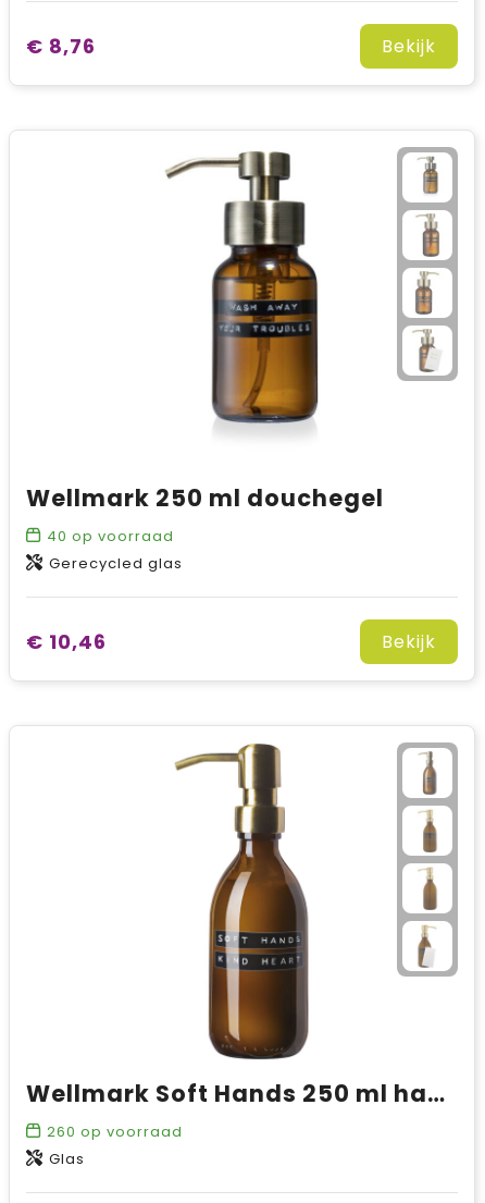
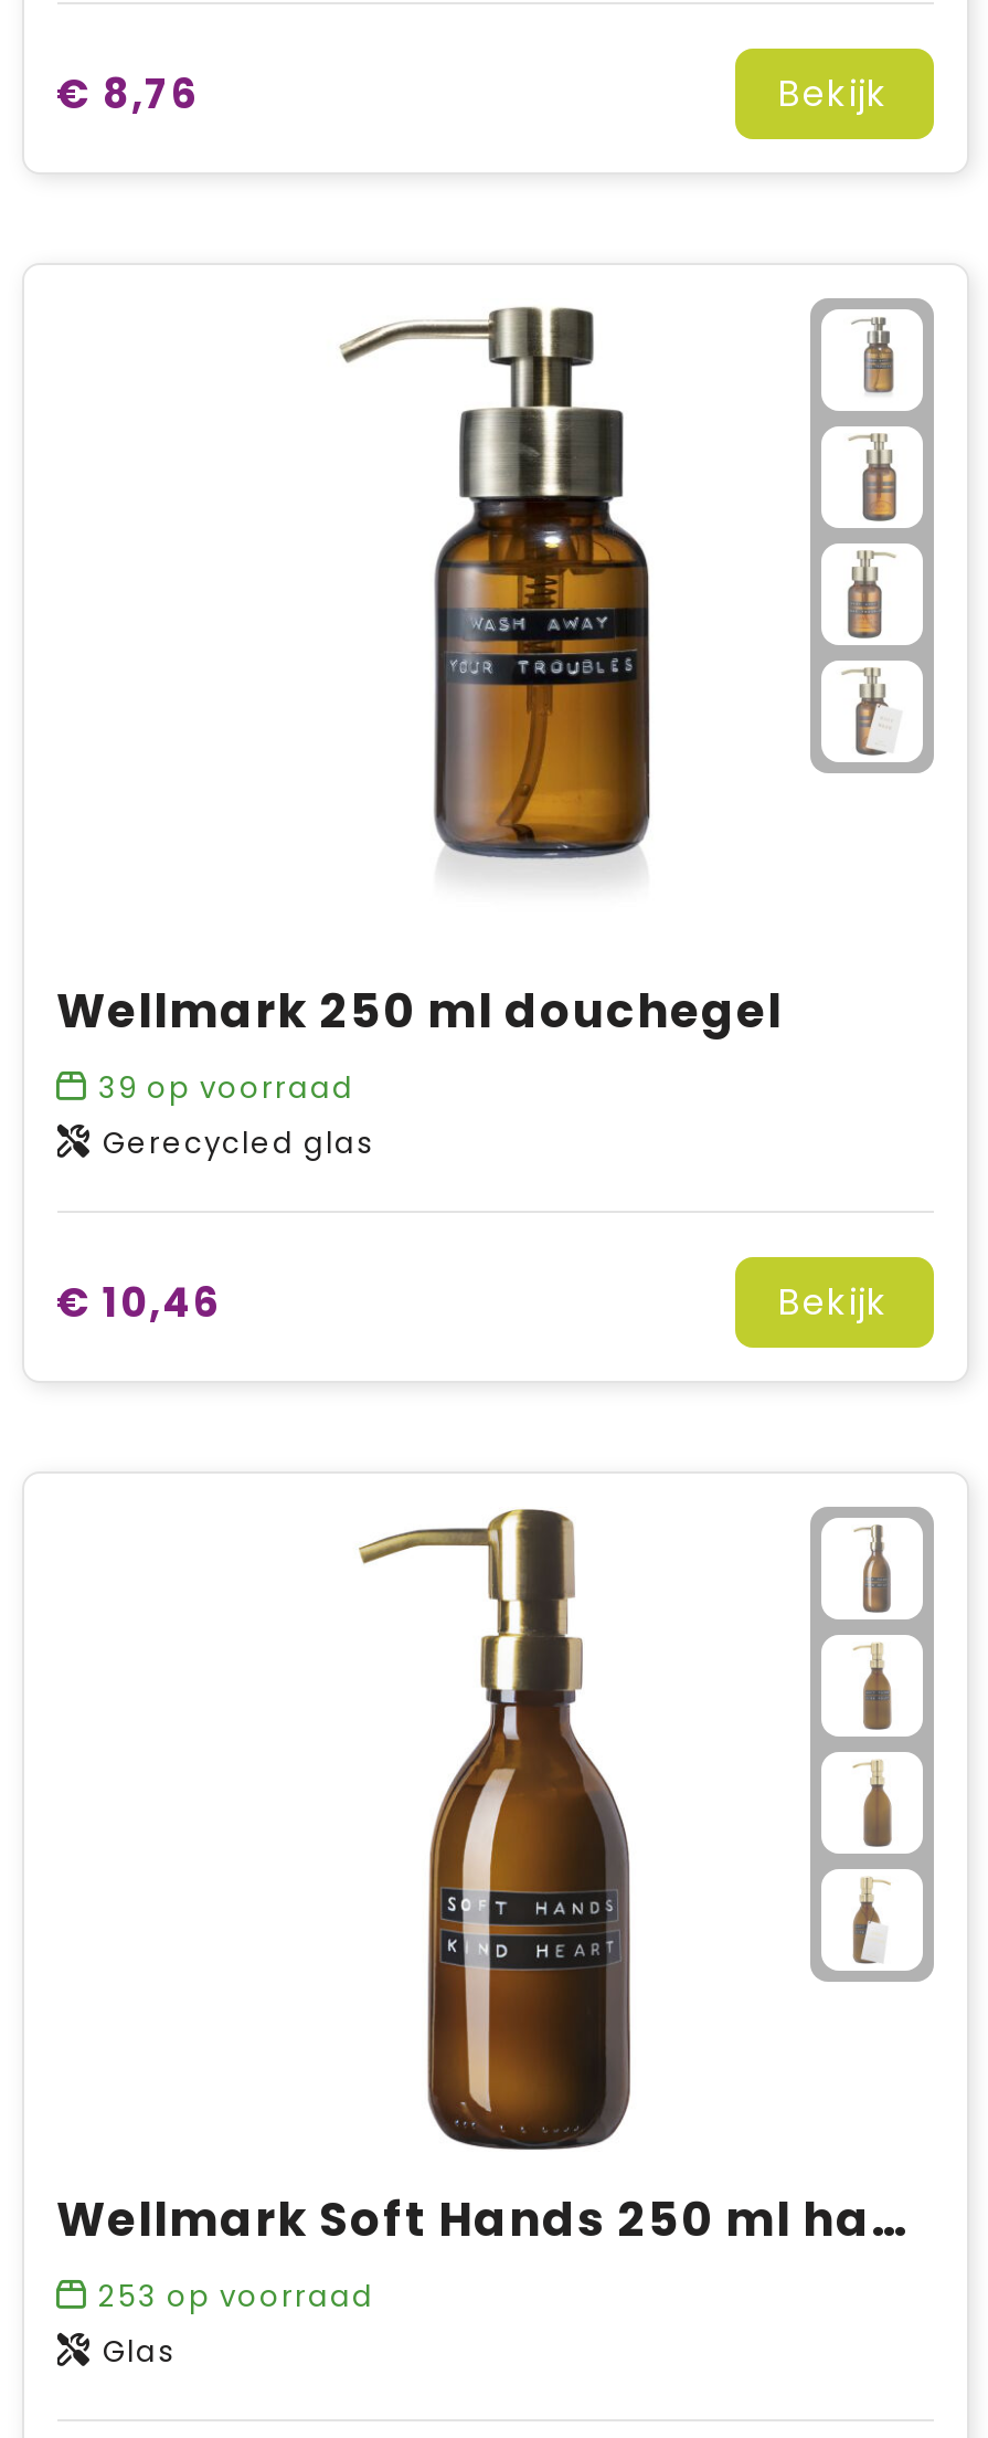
[46,526,173,547] 40 op voorraad -> [98,1067,354,1109] 39 op voorraad
[46,1121,182,1142] 260 op voorraad -> [98,2276,374,2318] 253 op voorraad

